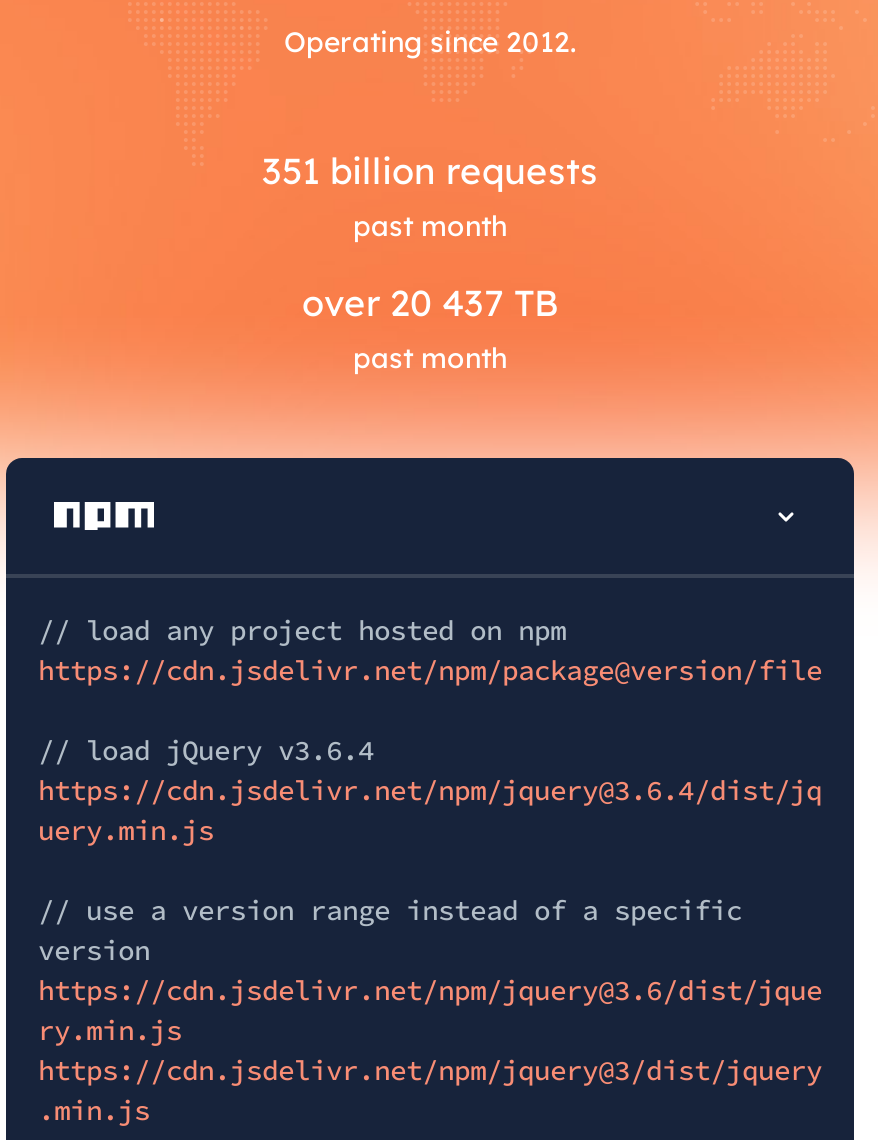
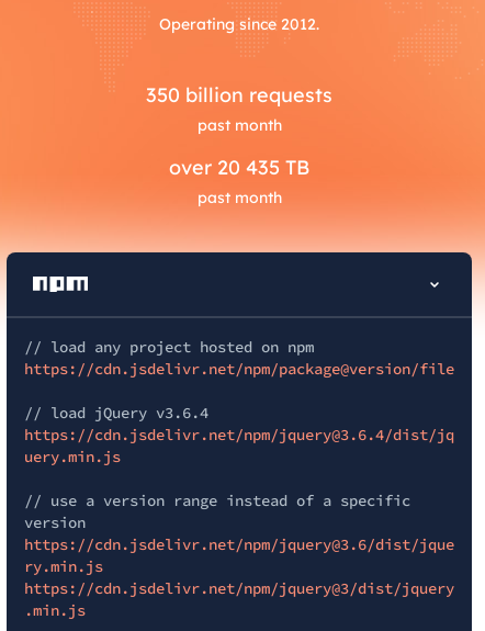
[262,148,598,194] 351 billion requests -> [146,82,332,108] 350 billion requests
[302,280,558,326] over 20 437 TB -> [169,155,309,180] over 20 435 TB

